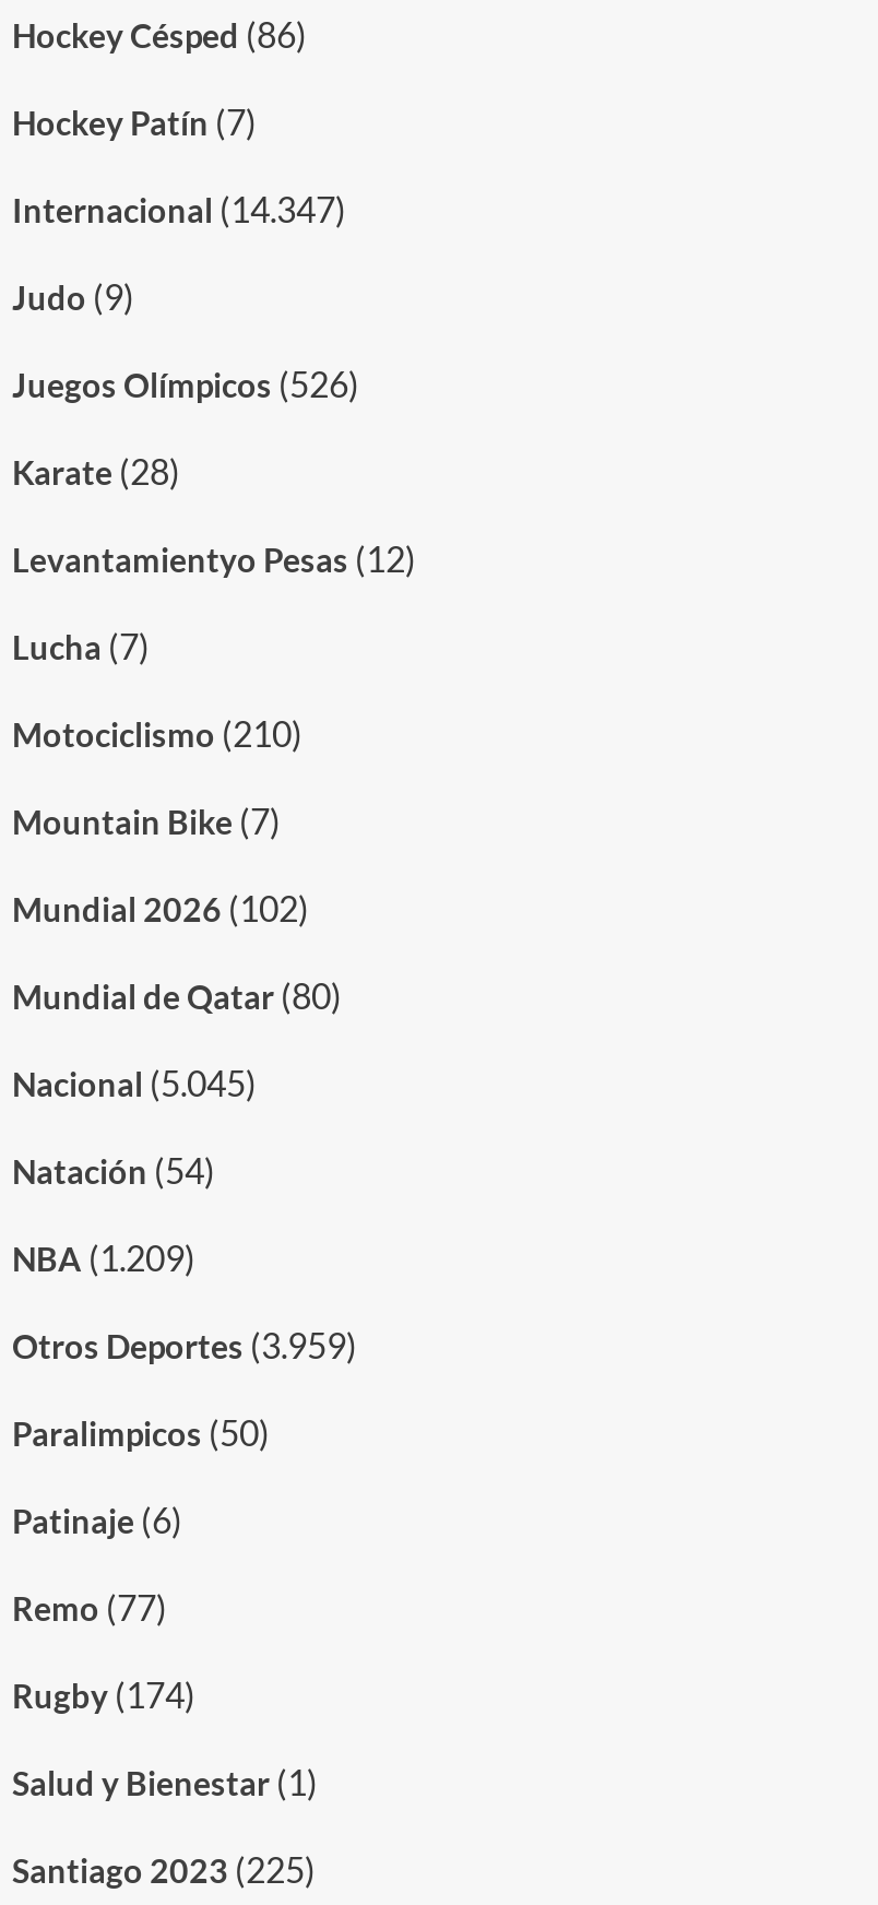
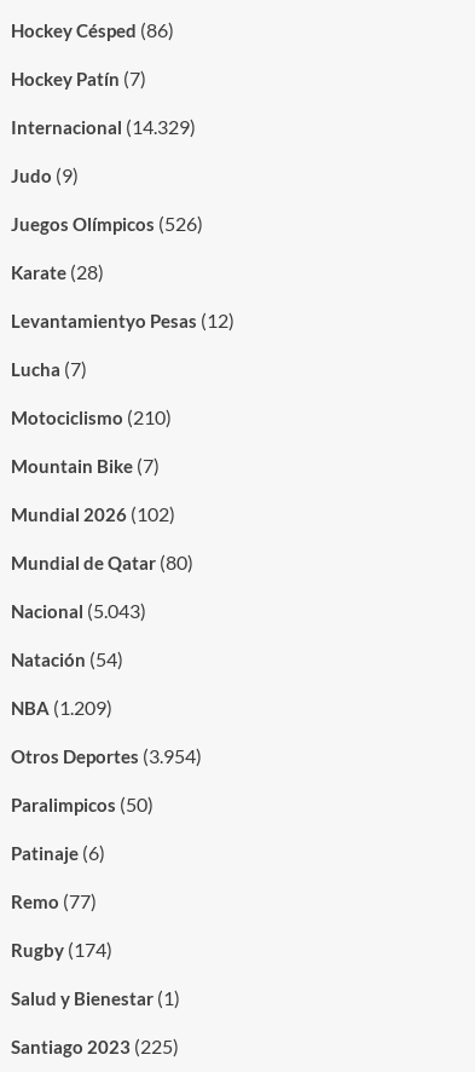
[12,188,346,229] Internacional (14.347) -> [10,115,195,138] Internacional (14.329)
[12,1062,257,1103] Nacional (5.045) -> [10,599,146,622] Nacional (5.043)
[12,1324,357,1365] Otros Deportes (3.959) -> [10,744,201,767] Otros Deportes (3.954)

